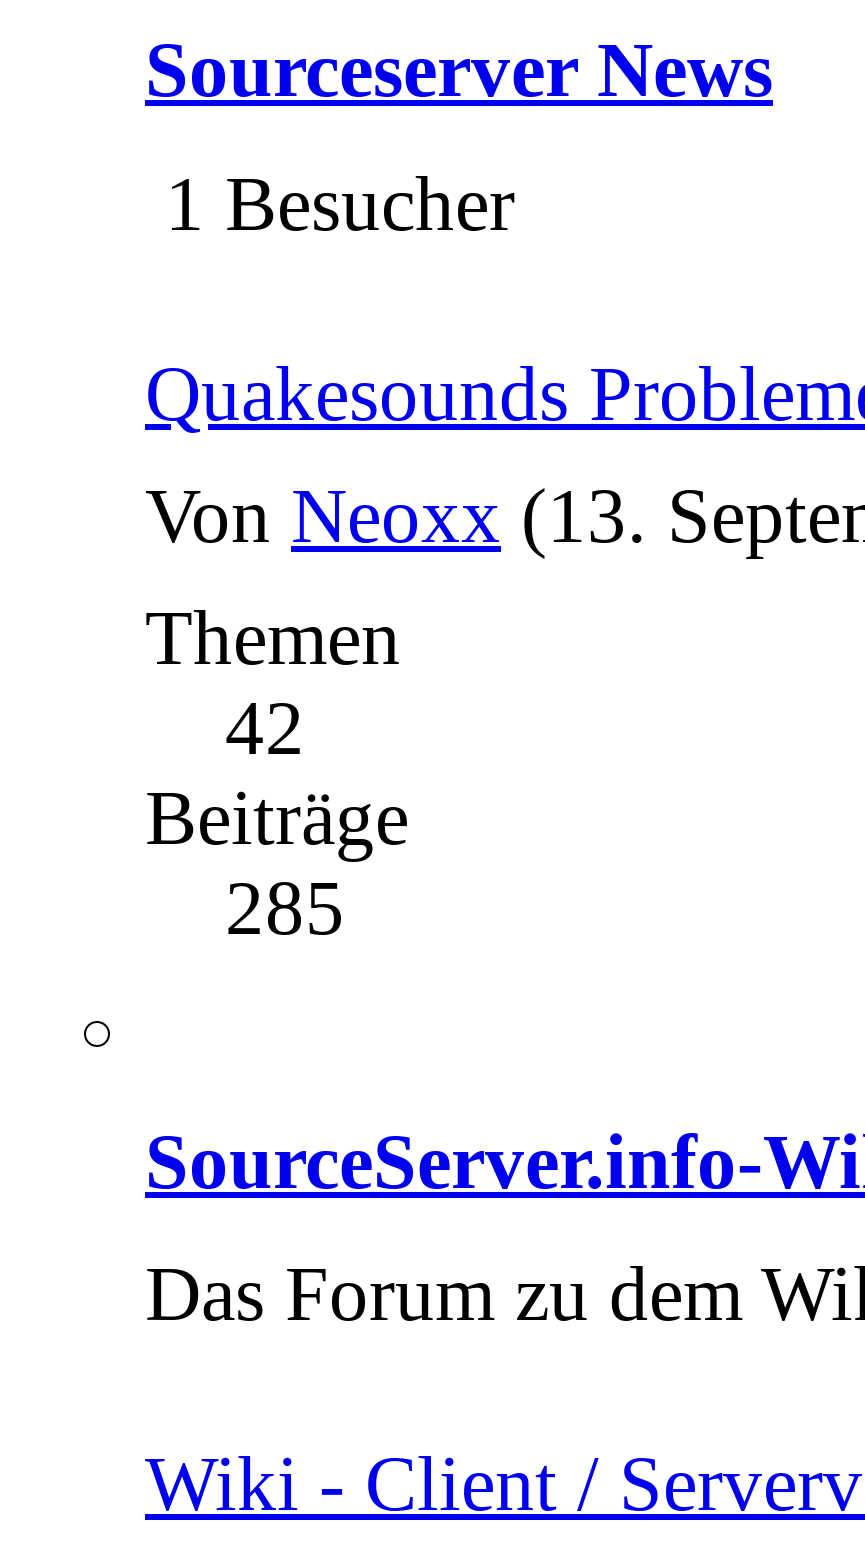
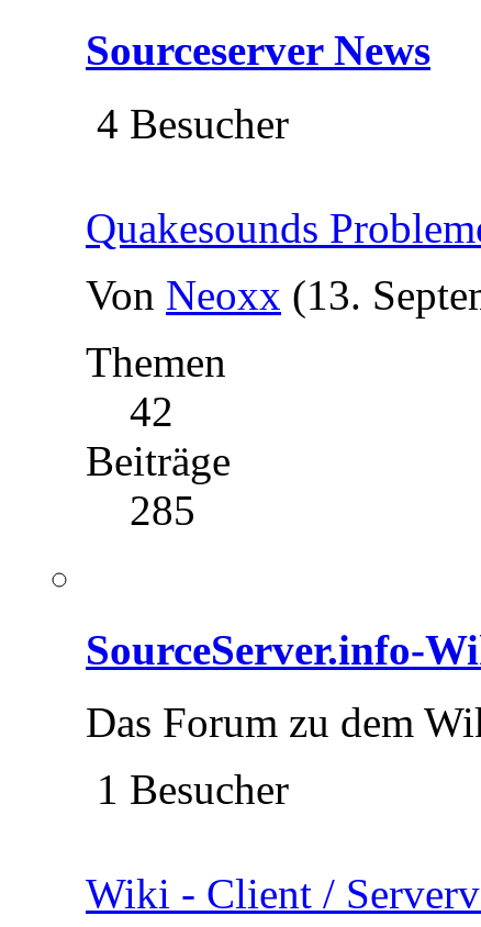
[145,159,515,245] 1 Besucher -> [86,100,289,147] 4 Besucher
none -> [86,766,289,813] 1 Besucher

